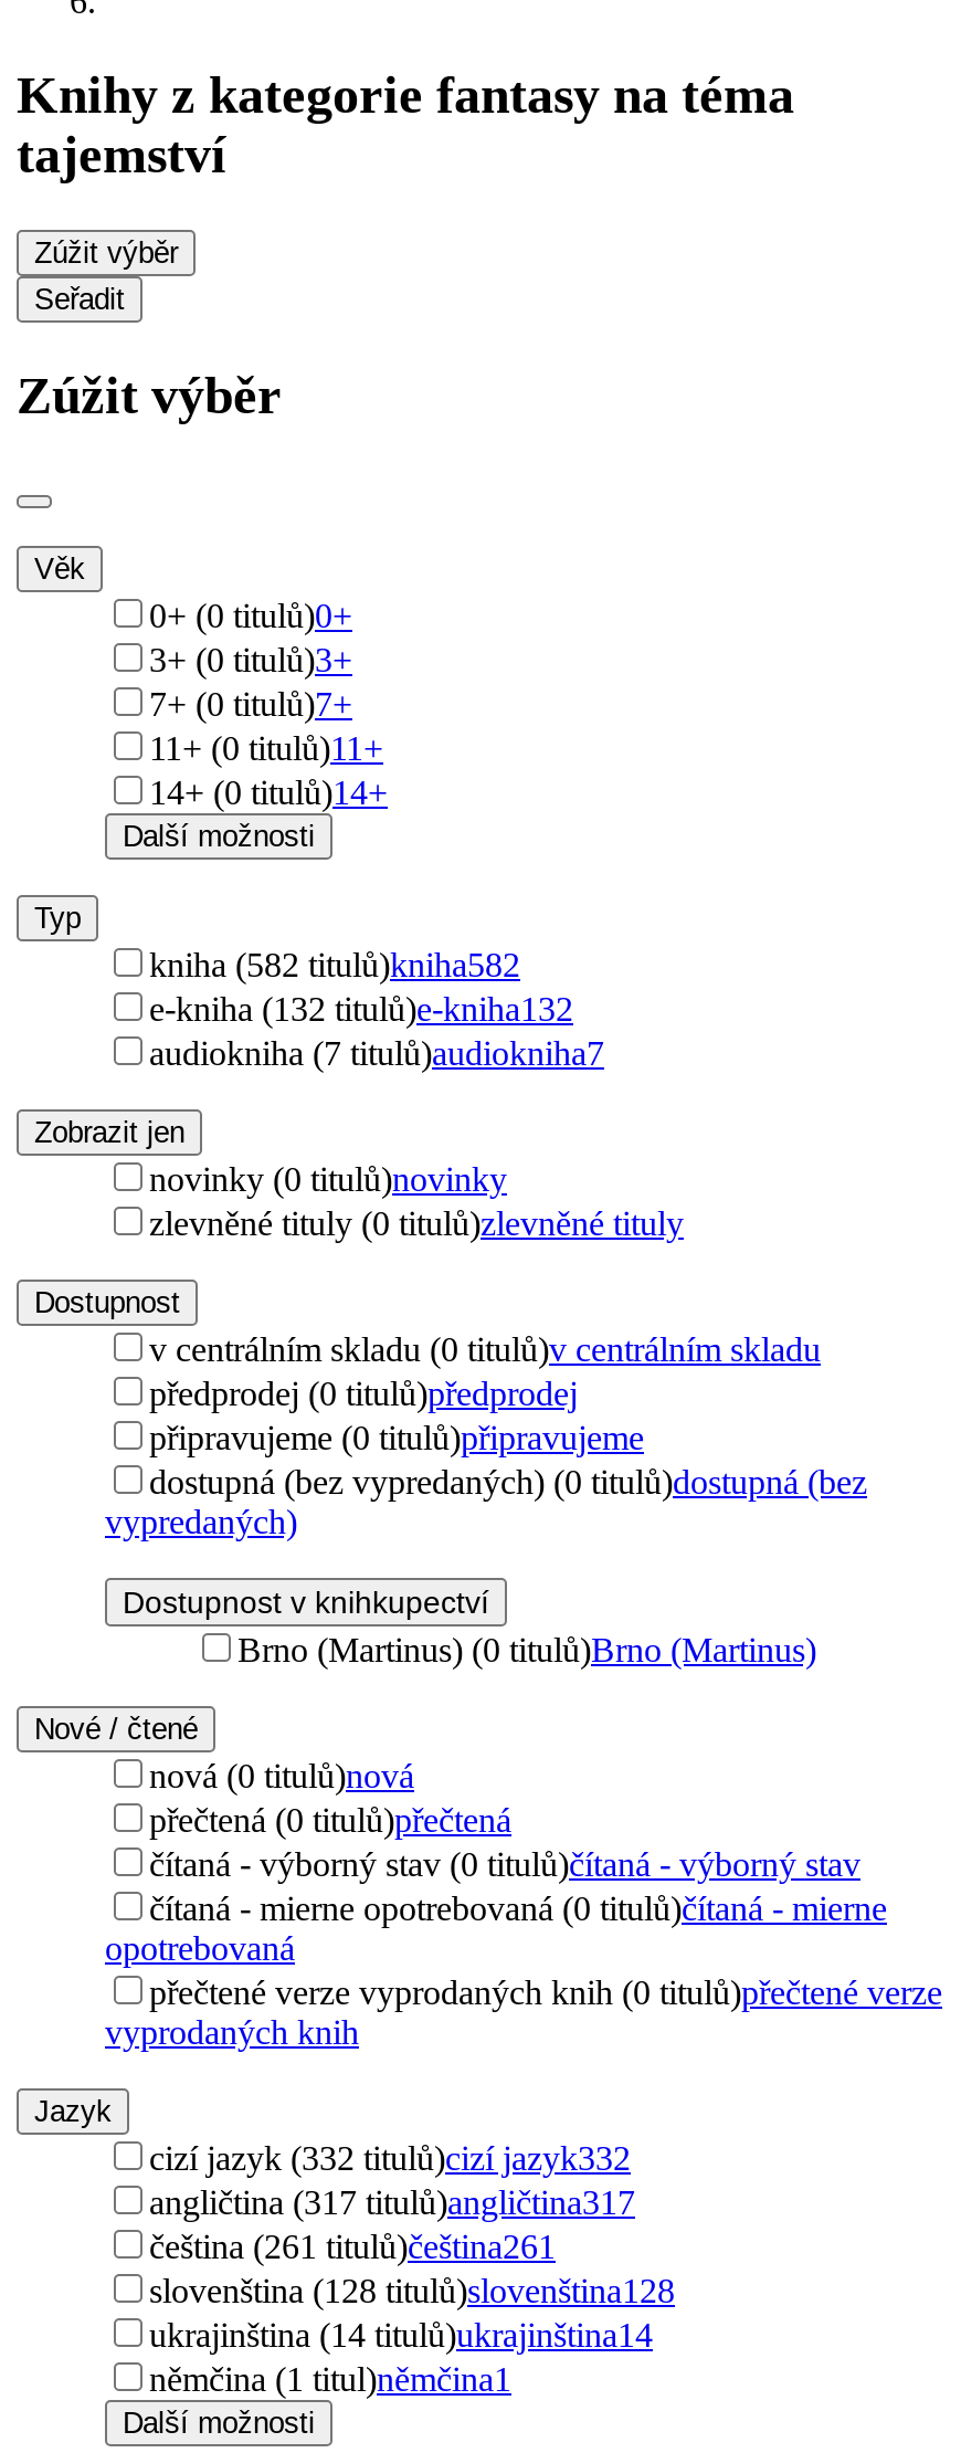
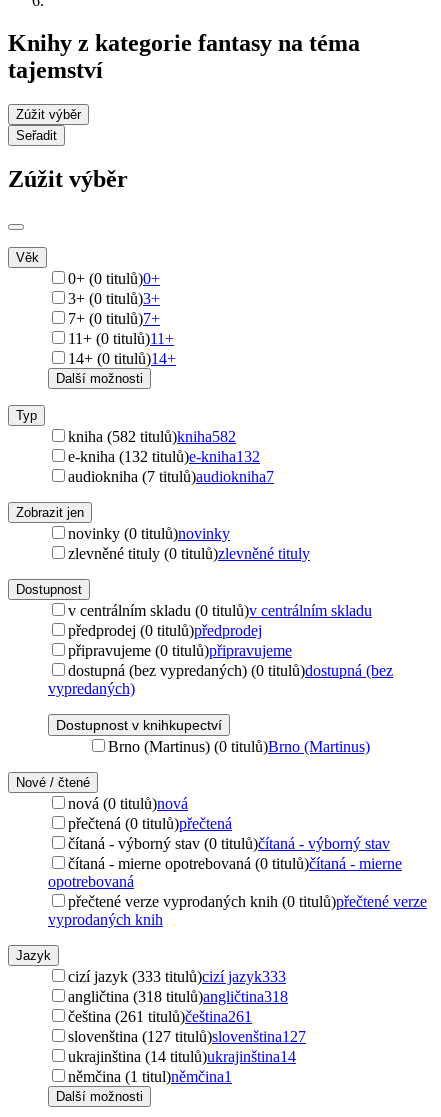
[149,2138,631,2176] cizí jazyk (332 titulů)cizí jazyk332 -> [68,968,286,985] cizí jazyk (333 titulů)cizí jazyk333
[149,2183,635,2220] angličtina (317 titulů)angličtina317 -> [68,988,288,1005] angličtina (318 titulů)angličtina318
[149,2271,675,2308] slovenština (128 titulů)slovenština128 -> [68,1028,306,1045] slovenština (127 titulů)slovenština127

